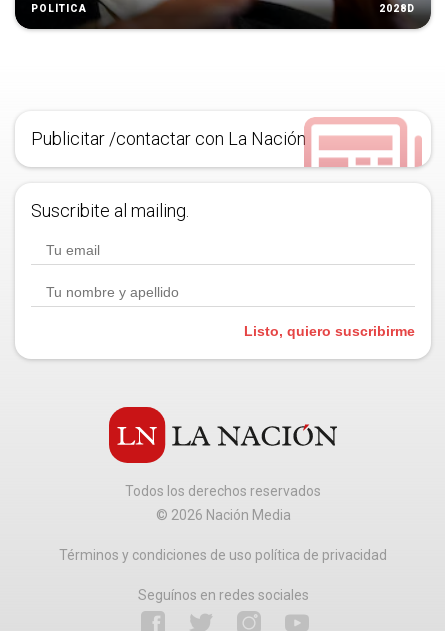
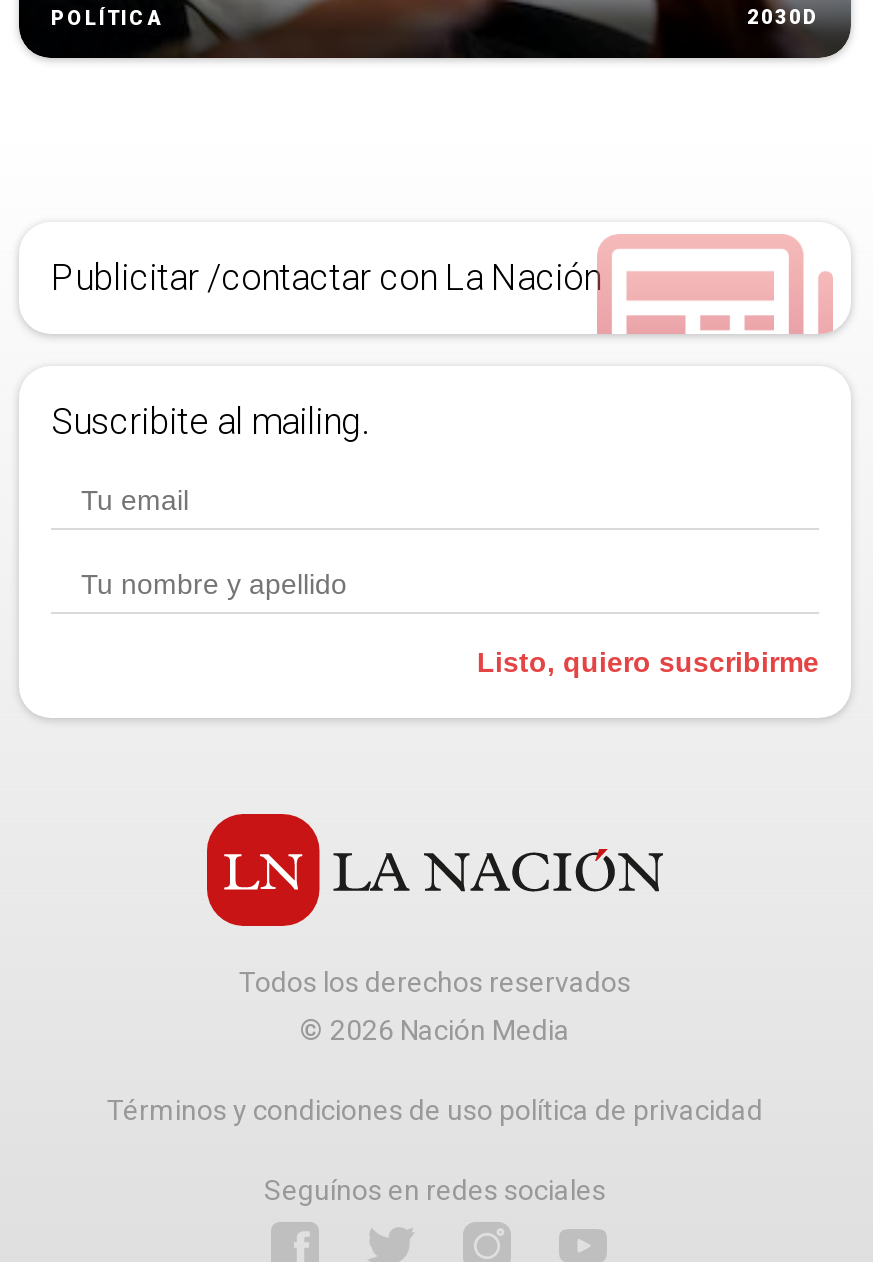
[379,3,415,14] 2028D -> [747,6,819,28] 2030D

